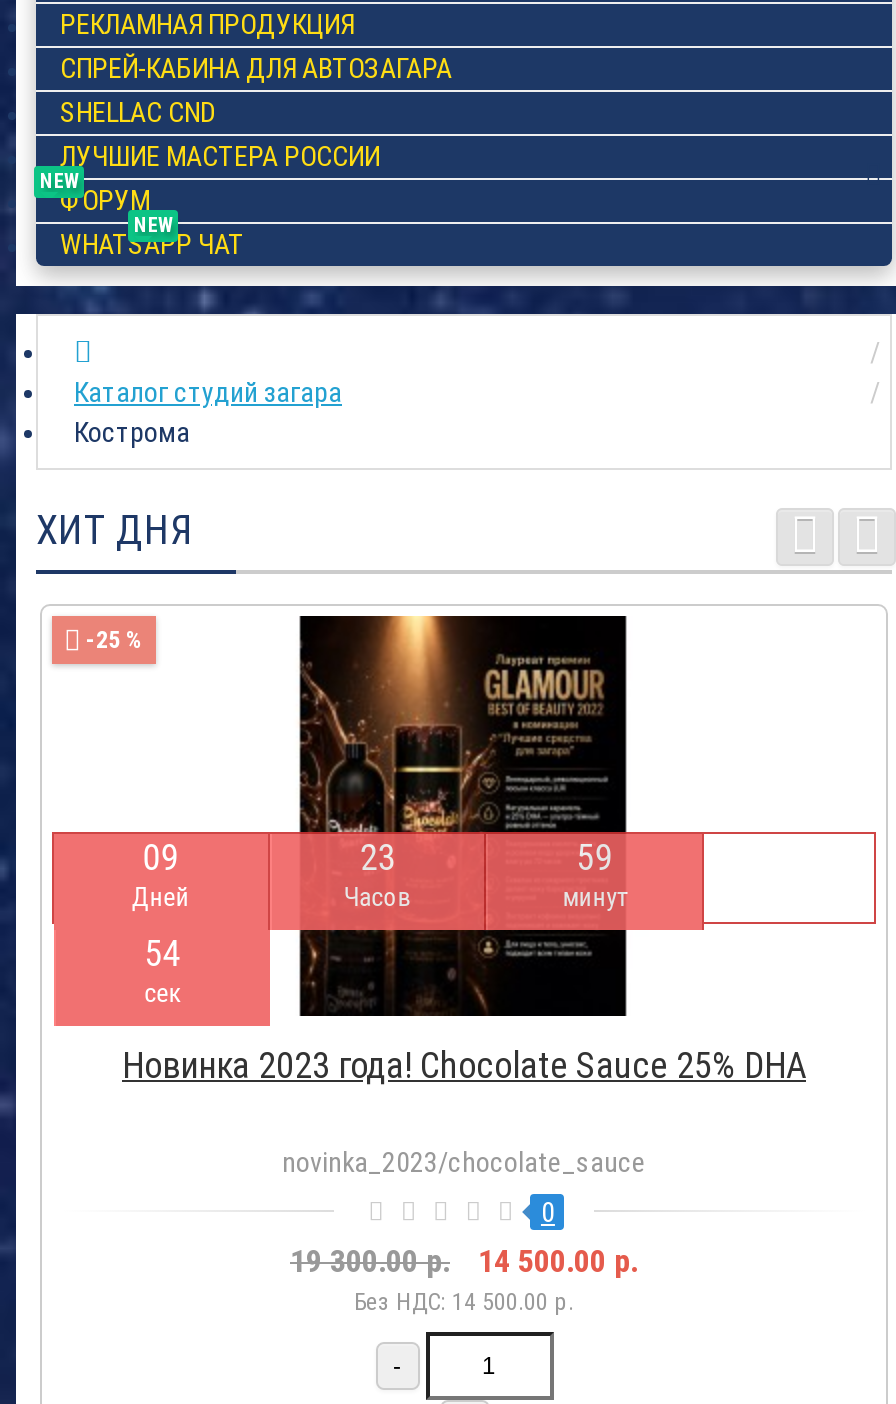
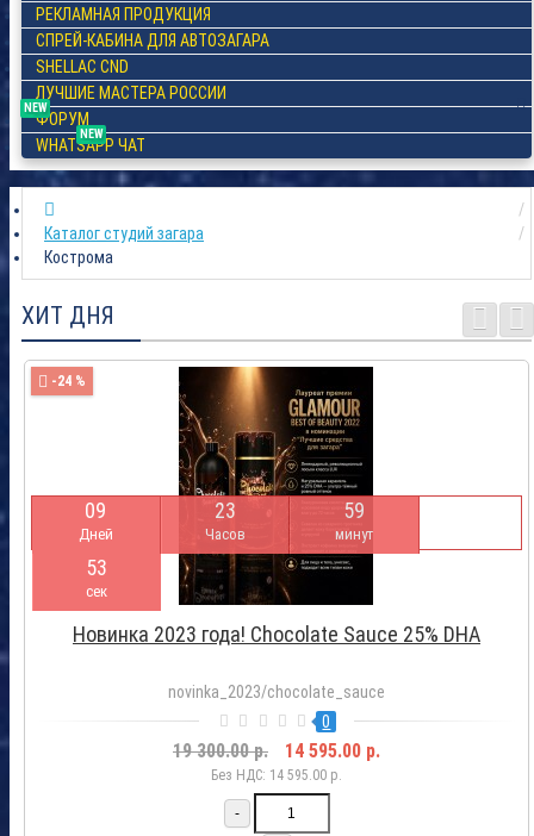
[80,626,144,654] -25 % -> [48,373,86,389] -24 %
[478,1242,638,1280] 14 500.00 р. -> [285,739,380,762] 14 595.00 р.
[354,1288,574,1316] Без НДС: 14 500.00 р. -> [211,767,342,783] Без НДС: 14 595.00 р.

